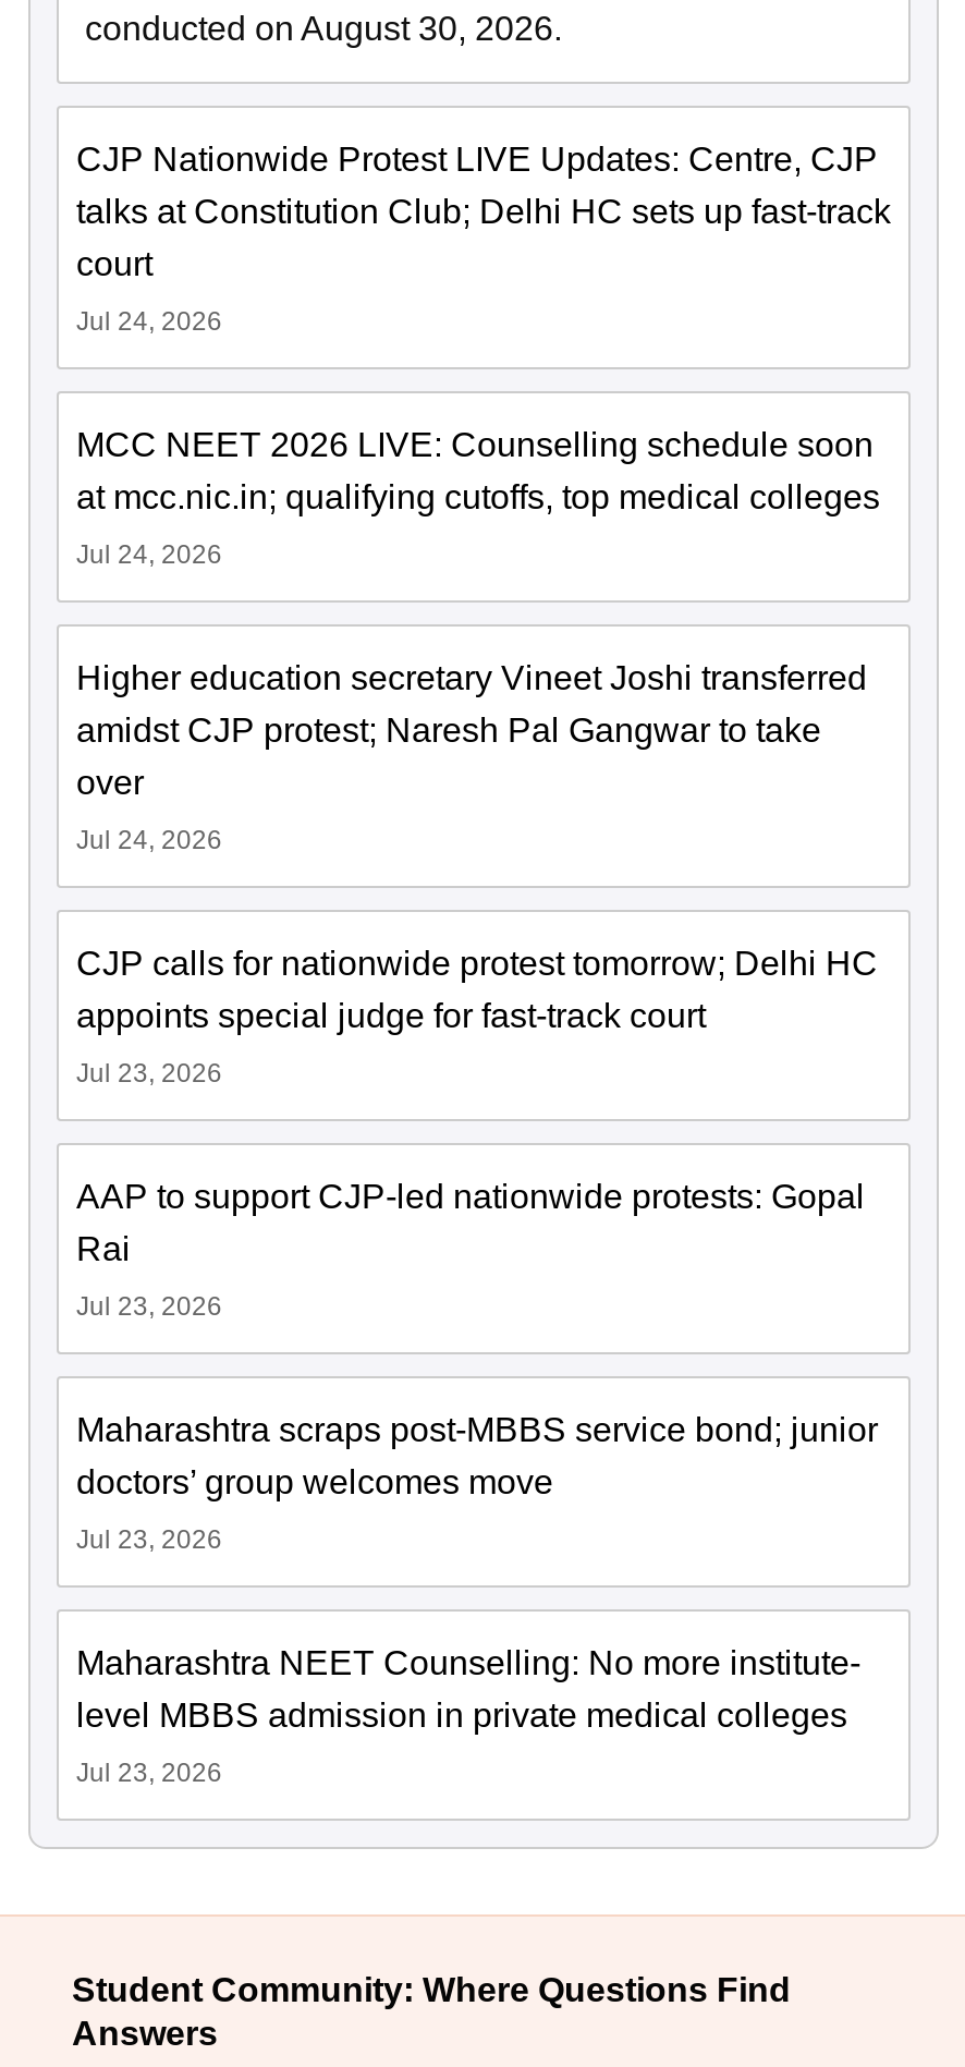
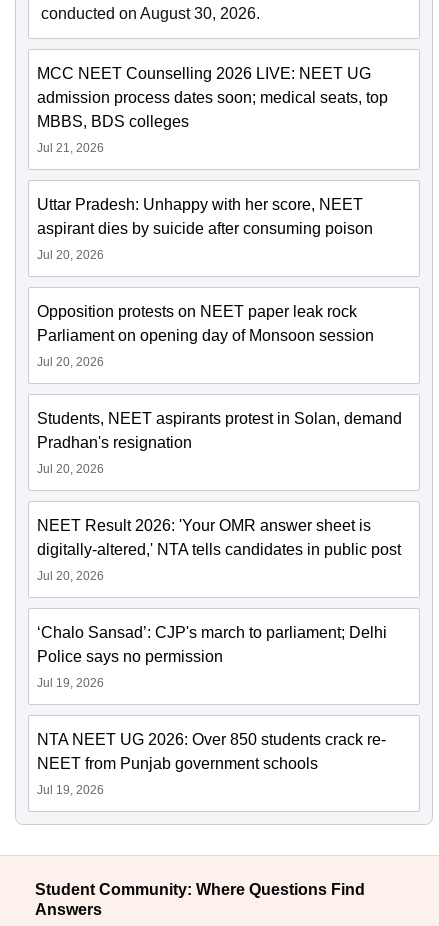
[76,141,891,283] CJP Nationwide Protest LIVE Updates: Centre, CJP | talks at Constitution Club; Delhi HC sets up fast-track | court -> [37,65,388,130] MCC NEET Counselling 2026 LIVE: NEET UG | admission process dates soon; medical seats, top | MBBS, BDS colleges
[76,307,222,337] Jul 24, 2026 -> [37,141,104,155] Jul 21, 2026
[76,427,880,516] MCC NEET 2026 LIVE: Counselling schedule soon | at mcc.nic.in; qualifying cutoffs, top medical colleges -> [37,196,373,237] Uttar Pradesh: Unhappy with her score, NEET | aspirant dies by suicide after consuming poison
[76,540,222,571] Jul 24, 2026 -> [37,248,104,262] Jul 20, 2026
[76,660,867,802] Higher education secretary Vineet Joshi transferred | amidst CJP protest; Naresh Pal Gangwar to take | over -> [37,303,374,344] Opposition protests on NEET paper leak rock | Parliament on opening day of Monsoon session
[76,825,222,856] Jul 24, 2026 -> [37,355,104,369] Jul 20, 2026
[76,945,878,1035] CJP calls for nationwide protest tomorrow; Delhi HC | appoints special judge for fast-track court -> [37,410,402,451] Students, NEET aspirants protest in Solan, demand | Pradhan's resignation
[76,1059,222,1089] Jul 23, 2026 -> [37,462,104,476] Jul 20, 2026
[76,1179,865,1268] AAP to support CJP-led nationwide protests: Gopal | Rai -> [37,517,401,558] NEET Result 2026: 'Your OMR answer sheet is | digitally-altered,' NTA tells candidates in public post
[76,1292,222,1322] Jul 23, 2026 -> [37,569,104,583] Jul 20, 2026
[76,1412,878,1501] Maharashtra scraps post-MBBS service bond; junior | doctors’ group welcomes move -> [37,624,387,665] ‘Chalo Sansad’: CJP's march to parliament; Delhi | Police says no permission
[76,1525,222,1556] Jul 23, 2026 -> [37,676,104,690] Jul 19, 2026
[76,1645,860,1734] Maharashtra NEET Counselling: No more institute- | level MBBS admission in private medical colleges -> [37,731,386,772] NTA NEET UG 2026: Over 850 students crack re- | NEET from Punjab government schools
[76,1758,222,1789] Jul 23, 2026 -> [37,783,104,797] Jul 19, 2026

